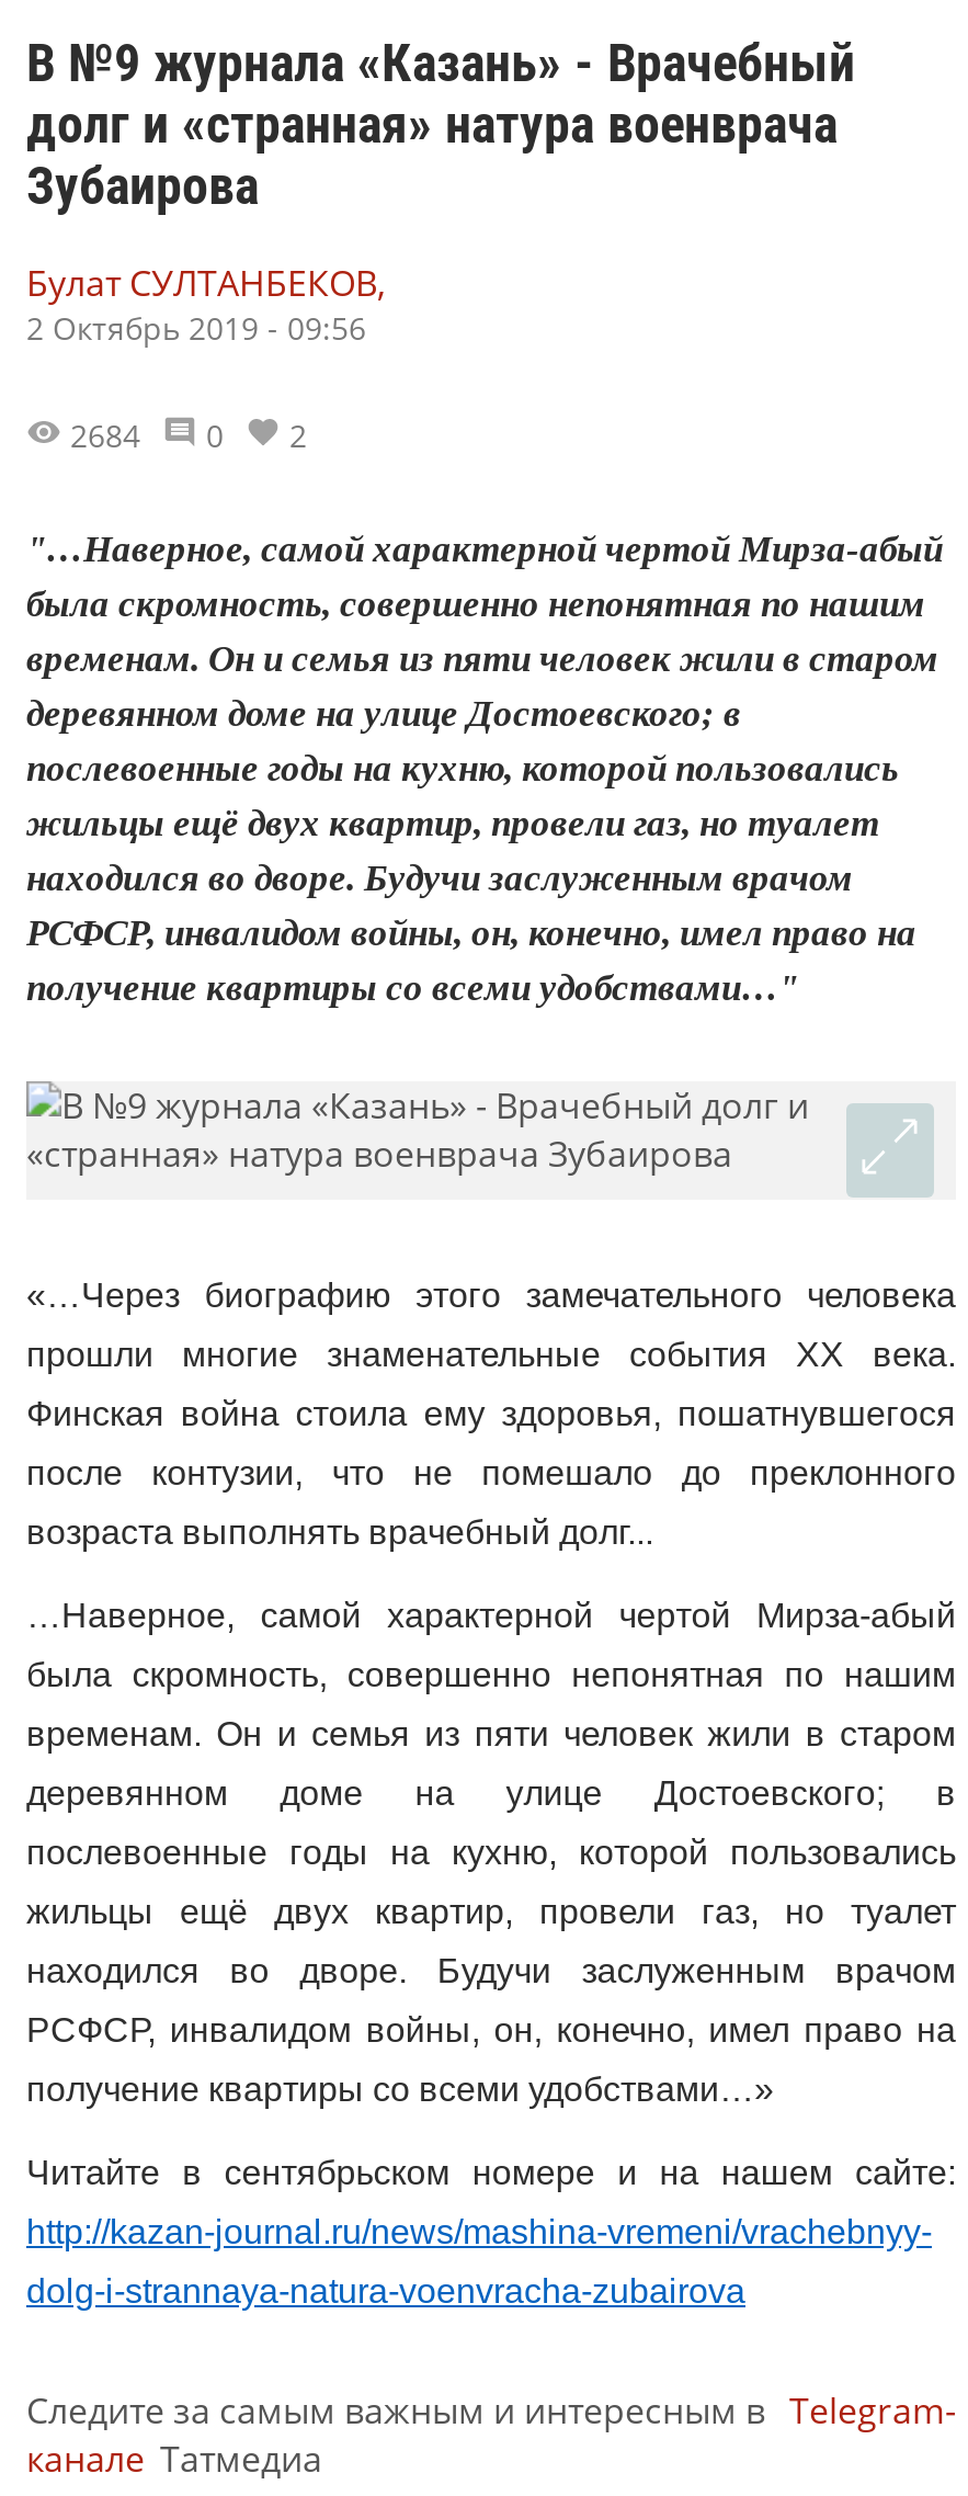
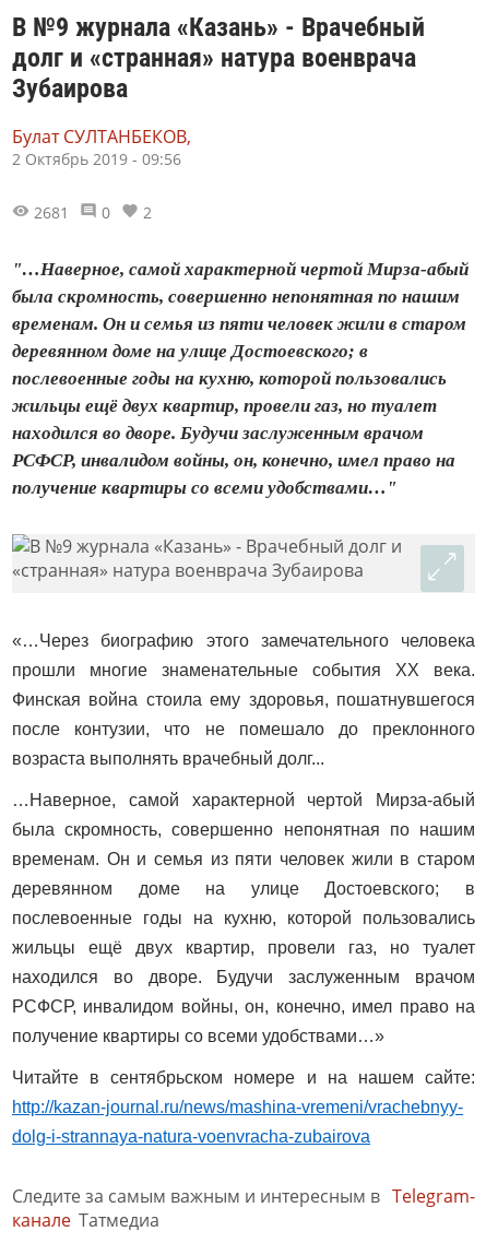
[70,415,307,457] 2684 0 2 -> [34,203,152,223] 2681 0 2

